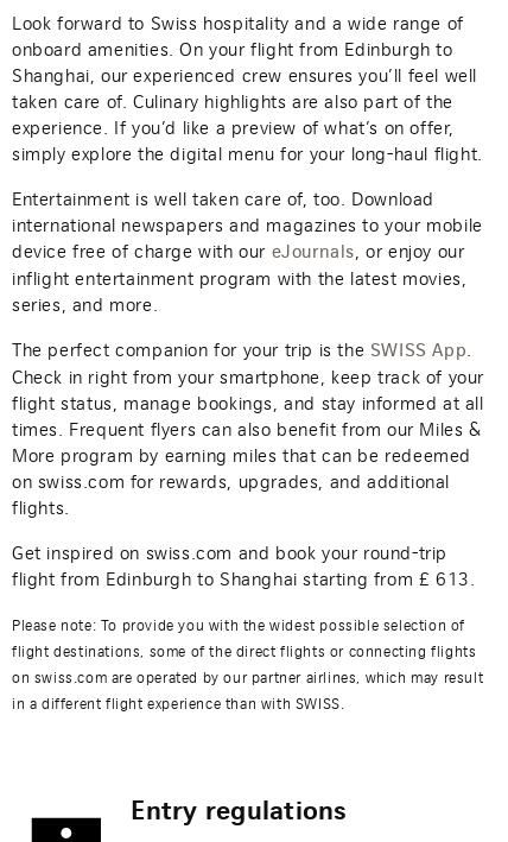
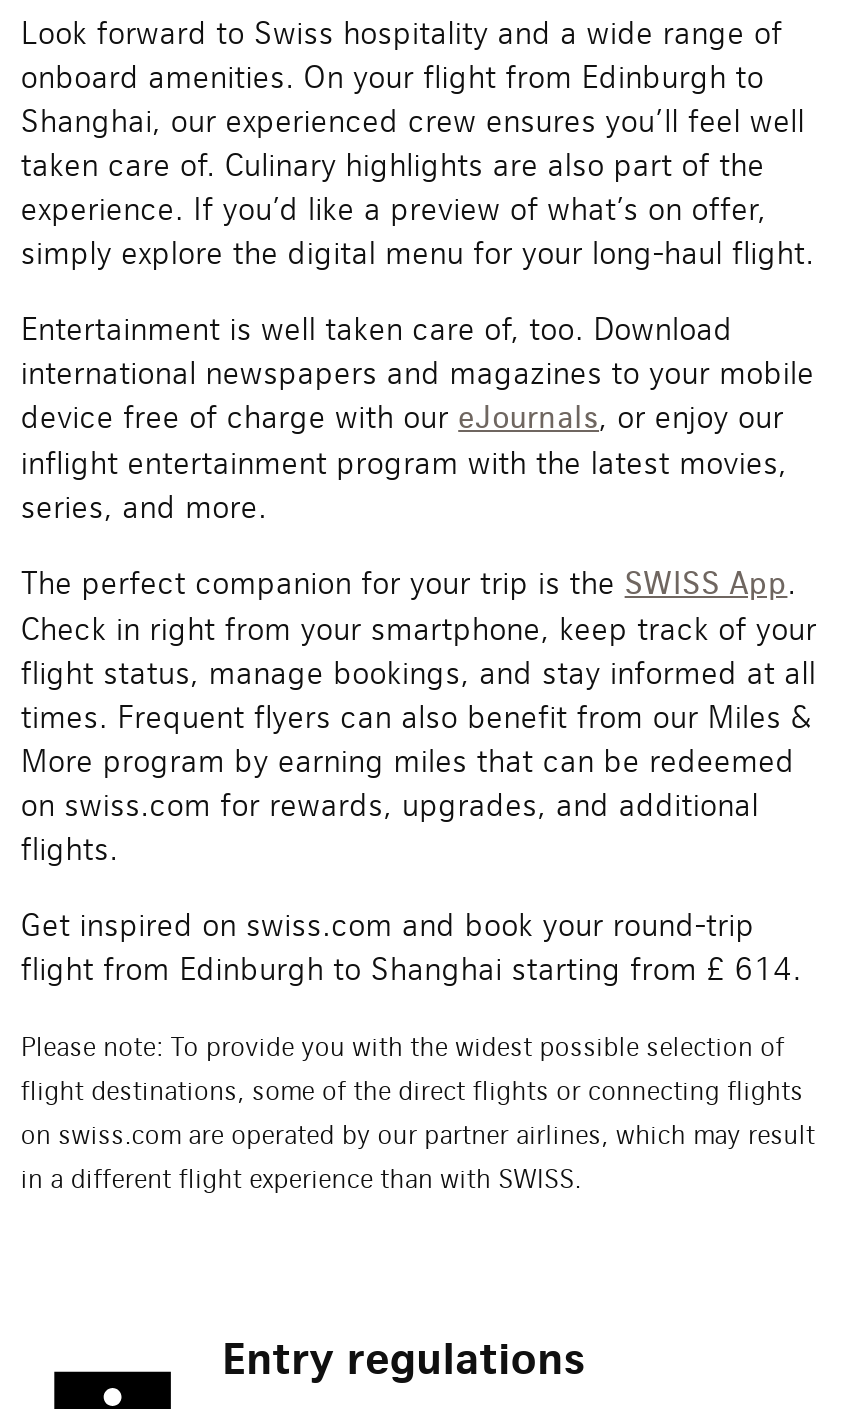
[12,568,475,590] flight from Edinburgh to Shanghai starting from £613. -> [21,950,802,988] flight from Edinburgh to Shanghai starting from £614.

